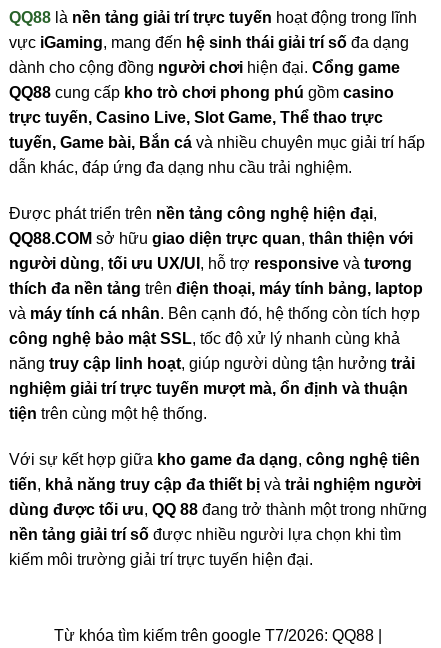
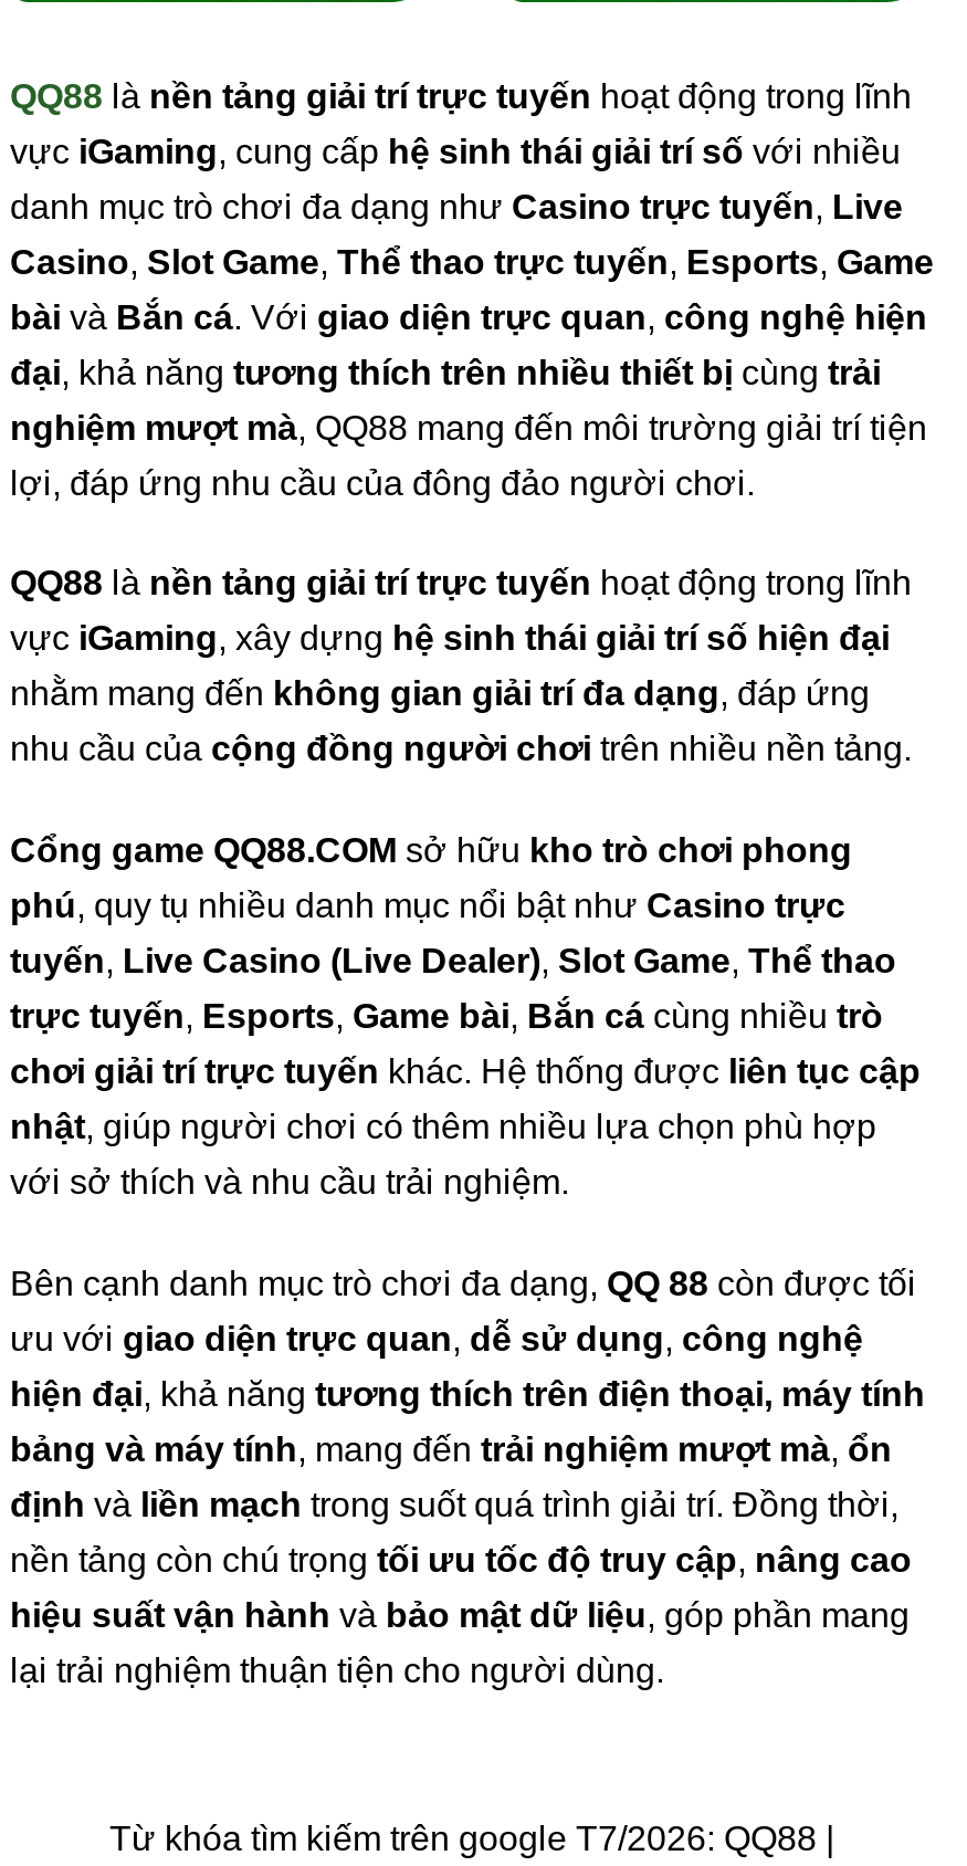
[9,34,427,568] vực iGaming, mang đến hệ sinh thái giải trí số đa dạng | dành cho cộng đồng người chơi hiện đại. Cổng game | QQ88 cung cấp kho trò chơi phong phú gồm casino | trực tuyến, Casino Live, Slot Game, Thể thao trực | tuyến, Game bài, Bắn cá và nhiều chuyên mục giải trí hấp | dẫn khác, đáp ứng đa dạng nhu cầu trải nghiệm. | Được phát triển trên nền tảng công nghệ hiện đại, | QQ88.COM sở hữu giao diện trực quan, thân thiện với | người dùng, tối ưu UX/UI, hỗ trợ responsive và tương | thích đa nền tảng trên điện thoại, máy tính bảng, laptop | và máy tính cá nhân. Bên cạnh đó, hệ thống còn tích hợp | công nghệ bảo mật SSL, tốc độ xử lý nhanh cùng khả | năng truy cập linh hoạt, giúp người dùng tận hưởng trải | nghiệm giải trí trực tuyến mượt mà, ổn định và thuận | tiện trên cùng một hệ thống. | Với sự kết hợp giữa kho game đa dạng, công nghệ tiên | tiến, khả năng truy cập đa thiết bị và trải nghiệm người | dùng được tối ưu, QQ 88 đang trở thành một trong những | nền tảng giải trí số được nhiều người lựa chọn khi tìm | kiếm môi trường giải trí trực tuyến hiện đại. -> [10,131,934,1689] vực iGaming, cung cấp hệ sinh thái giải trí số với nhiều | danh mục trò chơi đa dạng như Casino trực tuyến, Live | Casino, Slot Game, Thể thao trực tuyến, Esports, Game | bài và Bắn cá. Với giao diện trực quan, công nghệ hiện | đại, khả năng tương thích trên nhiều thiết bị cùng trải | nghiệm mượt mà, QQ88 mang đến môi trường giải trí tiện | lợi, đáp ứng nhu cầu của đông đảo người chơi. | QQ88 là nền tảng giải trí trực tuyến hoạt động trong lĩnh | vực iGaming, xây dựng hệ sinh thái giải trí số hiện đại | nhằm mang đến không gian giải trí đa dạng, đáp ứng | nhu cầu của cộng đồng người chơi trên nhiều nền tảng. | Cổng game QQ88.COM sở hữu kho trò chơi phong | phú, quy tụ nhiều danh mục nổi bật như Casino trực | tuyến, Live Casino (Live Dealer), Slot Game, Thể thao | trực tuyến, Esports, Game bài, Bắn cá cùng nhiều trò | chơi giải trí trực tuyến khác. Hệ thống được liên tục cập | nhật, giúp người chơi có thêm nhiều lựa chọn phù hợp | với sở thích và nhu cầu trải nghiệm. | Bên cạnh danh mục trò chơi đa dạng, QQ 88 còn được tối | ưu với giao diện trực quan, dễ sử dụng, công nghệ | hiện đại, khả năng tương thích trên điện thoại, máy tính | bảng và máy tính, mang đến trải nghiệm mượt mà, ổn | định và liền mạch trong suốt quá trình giải trí. Đồng thời, | nền tảng còn chú trọng tối ưu tốc độ truy cập, nâng cao | hiệu suất vận hành và bảo mật dữ liệu, góp phần mang | lại trải nghiệm thuận tiện cho người dùng.

